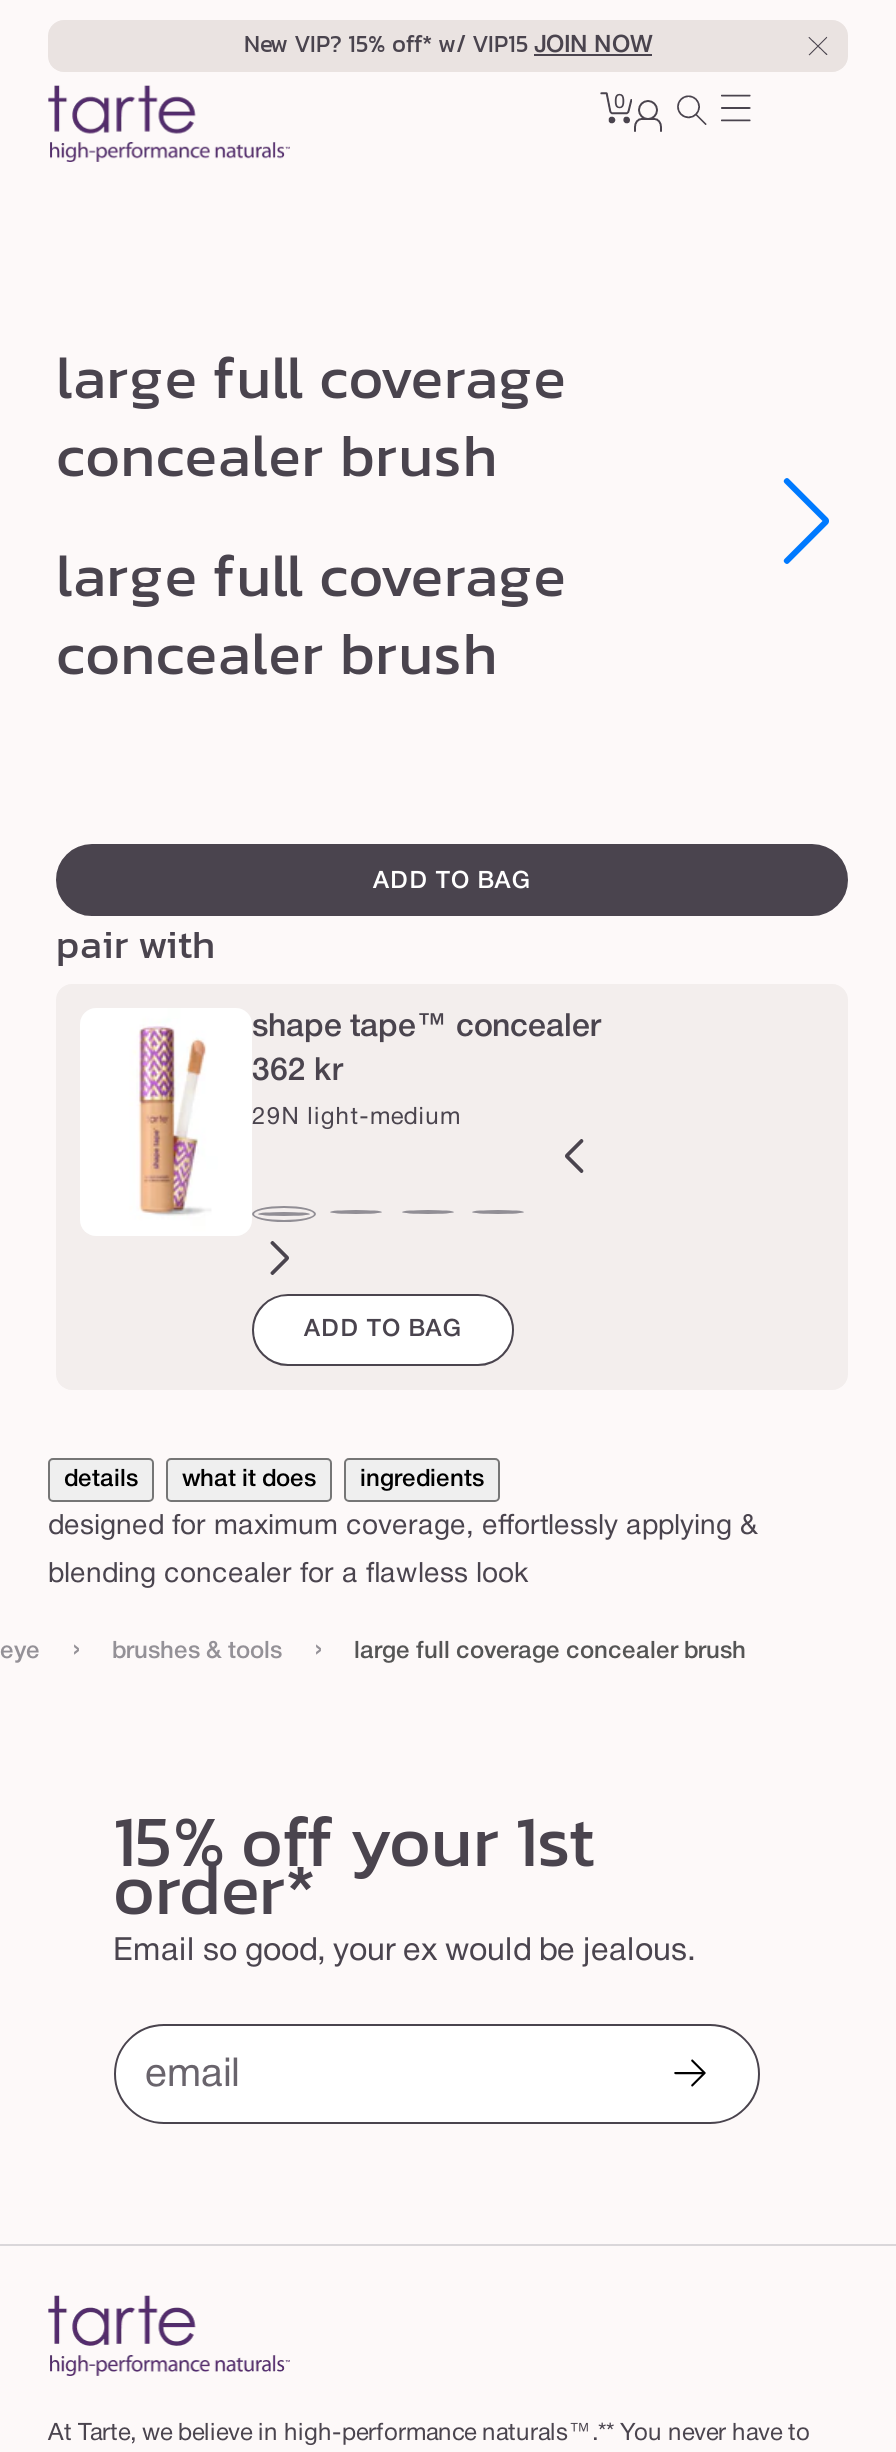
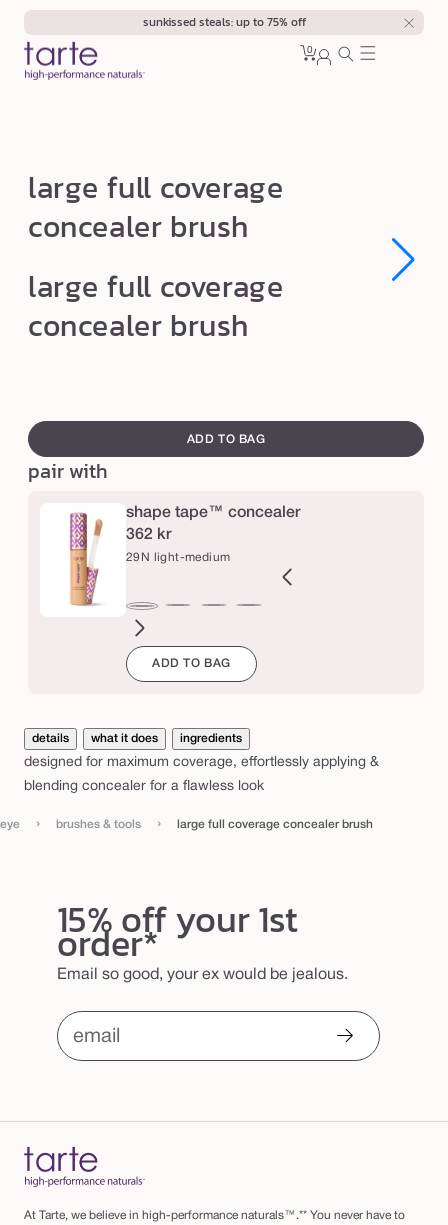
[244,26,652,62] New VIP? 15% off* w/ VIP15 JOIN NOW -> [142,13,305,31] sunkissed steals: up to 75% off

